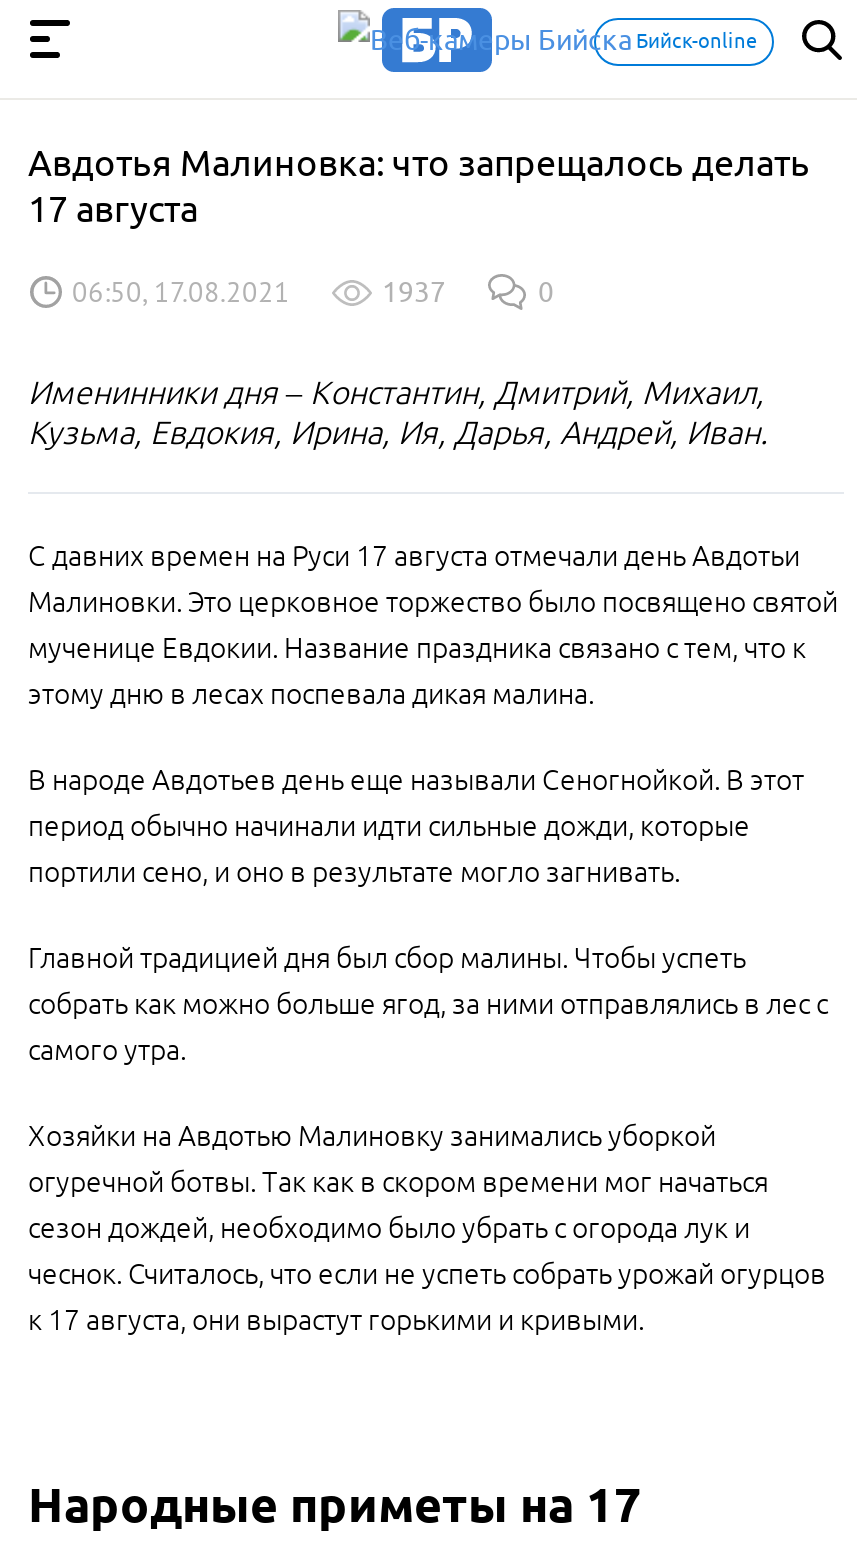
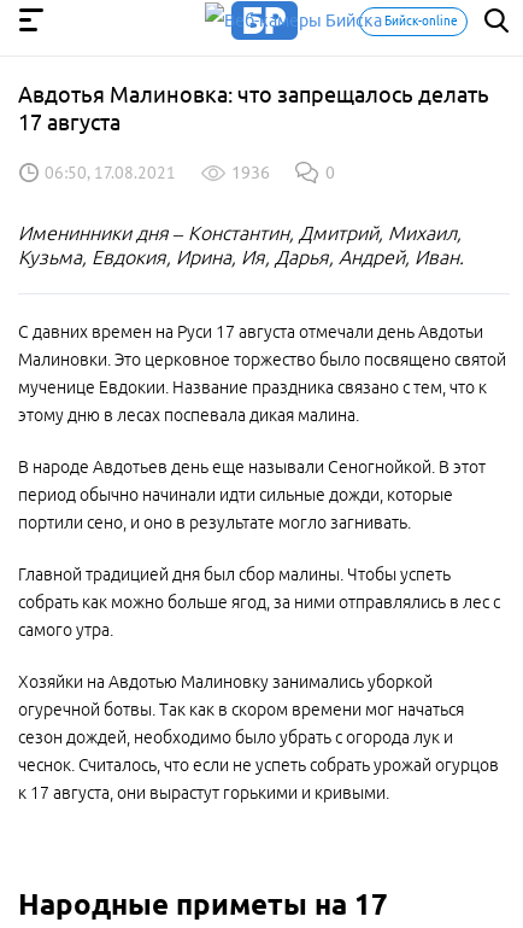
[382,276,446,308] 1937 -> [231,163,270,182] 1936

